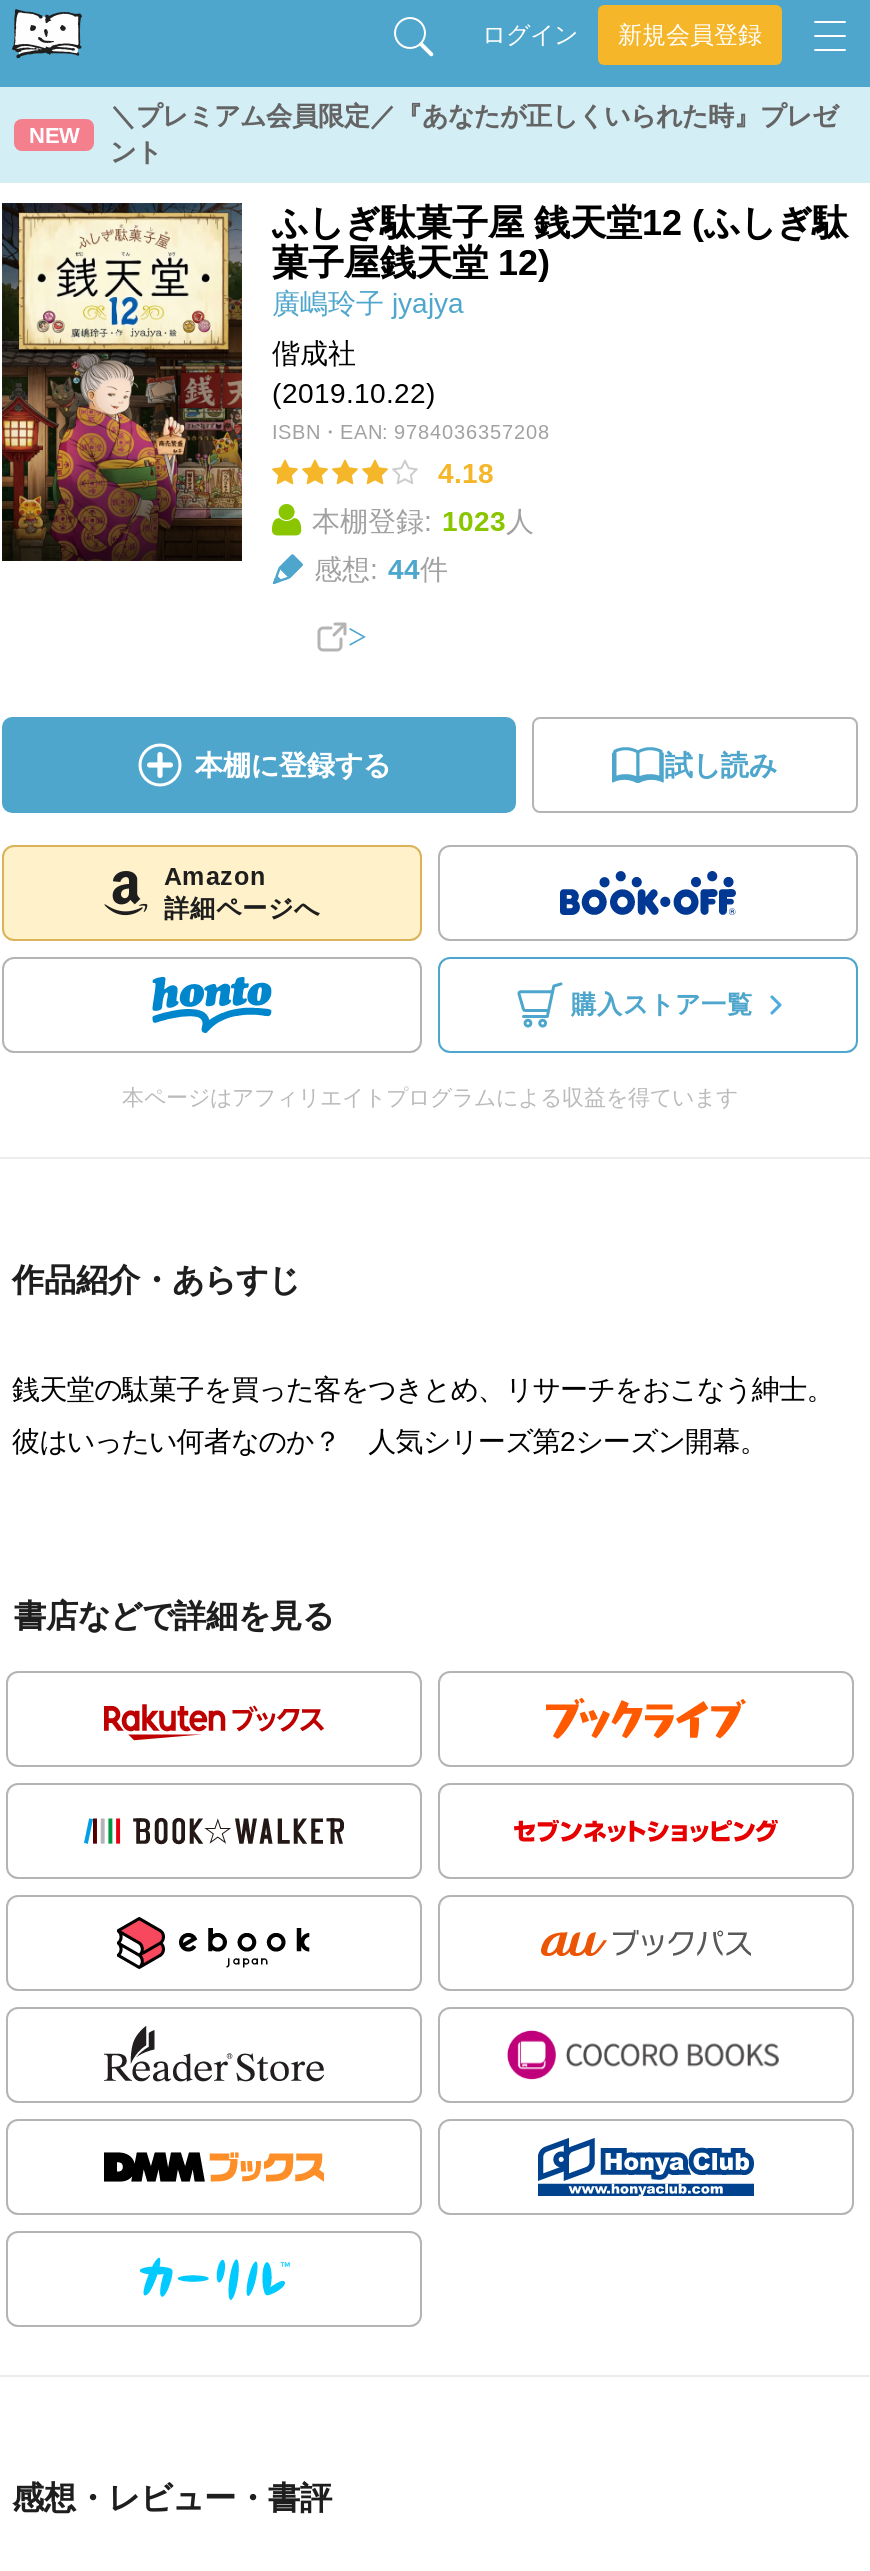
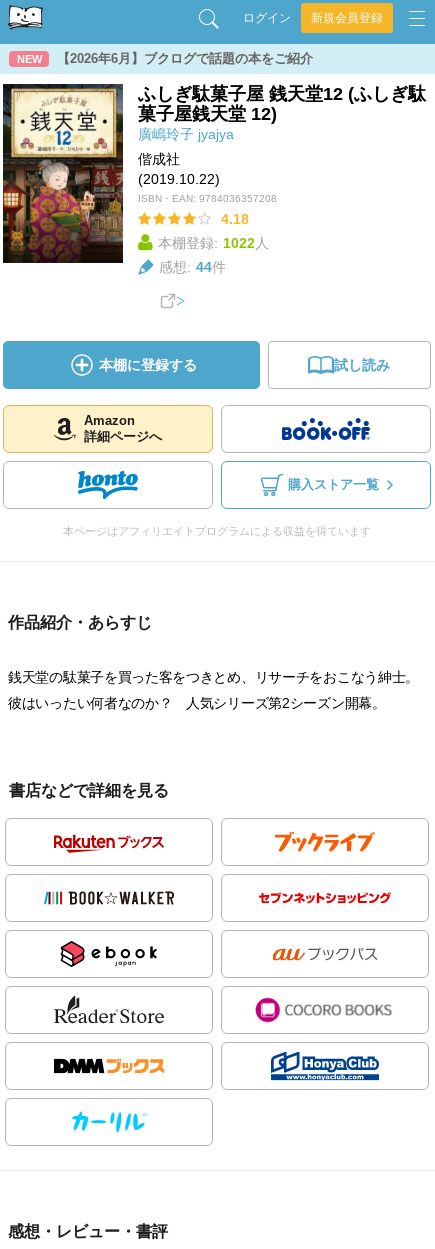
[110,101,838,167] ＼プレミアム会員限定／『あなたが正しくいられた時』プレゼ | ント -> [57,51,313,66] 【2026年6月】ブクログで話題の本をご紹介
[312,505,534,537] 本棚登録: 1023人 -> [158,235,269,251] 本棚登録: 1022人

